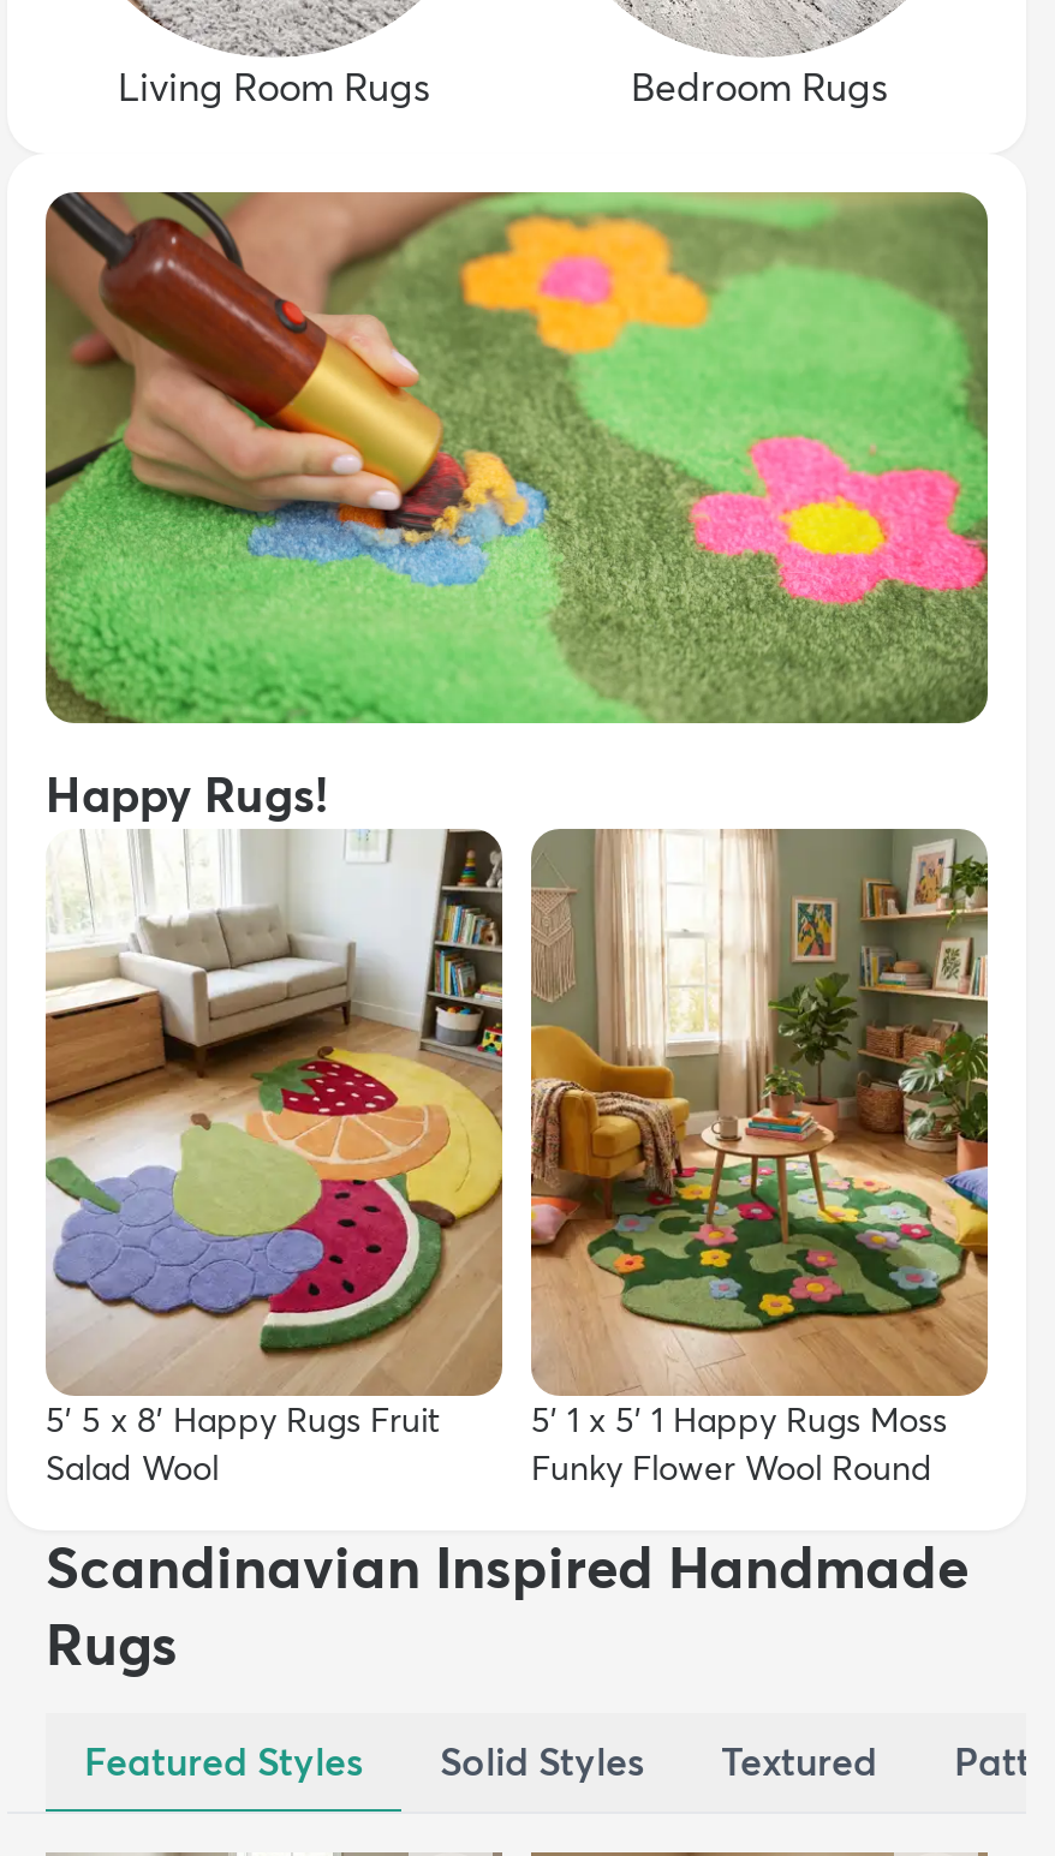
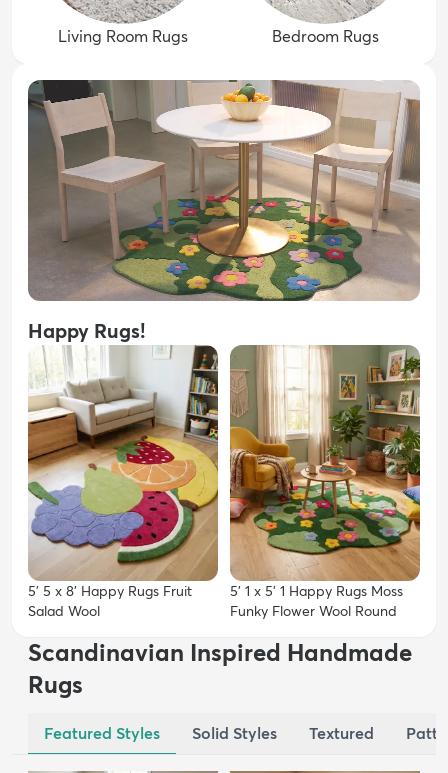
[46,190,988,726] [image] -> [28,79,420,302] [image]

